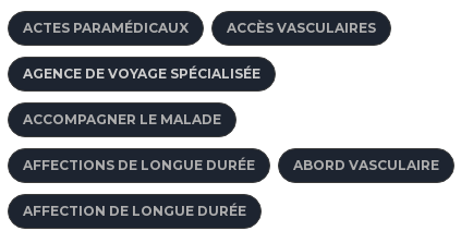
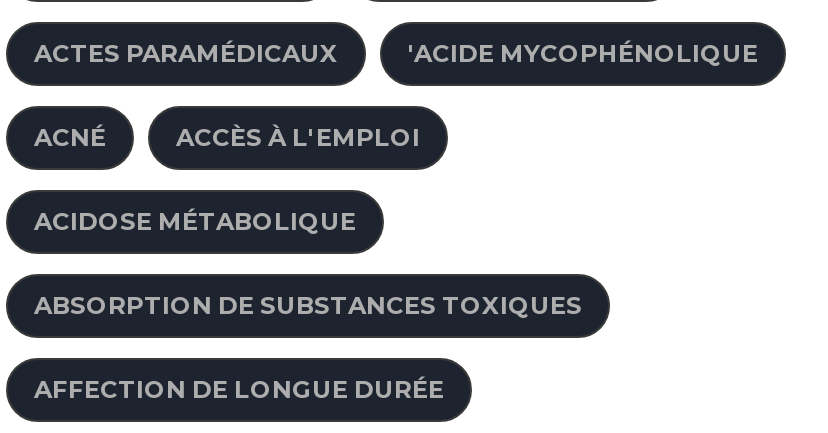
[227,20,376,36] ACCÈS VASCULAIRES -> [408,38,758,68] 'ACIDE MYCOPHÉNOLIQUE
[23,65,260,82] AGENCE DE VOYAGE SPÉCIALISÉE -> [34,122,420,152] ACNÉ | ACCÈS À L'EMPLOI
[23,111,221,127] ACCOMPAGNER LE MALADE -> [34,206,356,236] ACIDOSE MÉTABOLIQUE
[23,157,439,173] AFFECTIONS DE LONGUE DURÉE | ABORD VASCULAIRE -> [34,290,582,320] ABSORPTION DE SUBSTANCES TOXIQUES

